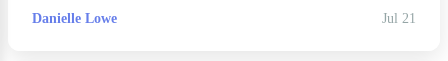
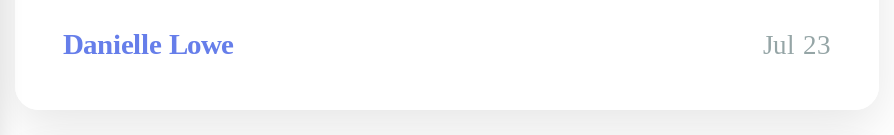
[382,11,416,26] Jul 21 -> [763,29,831,59] Jul 23

